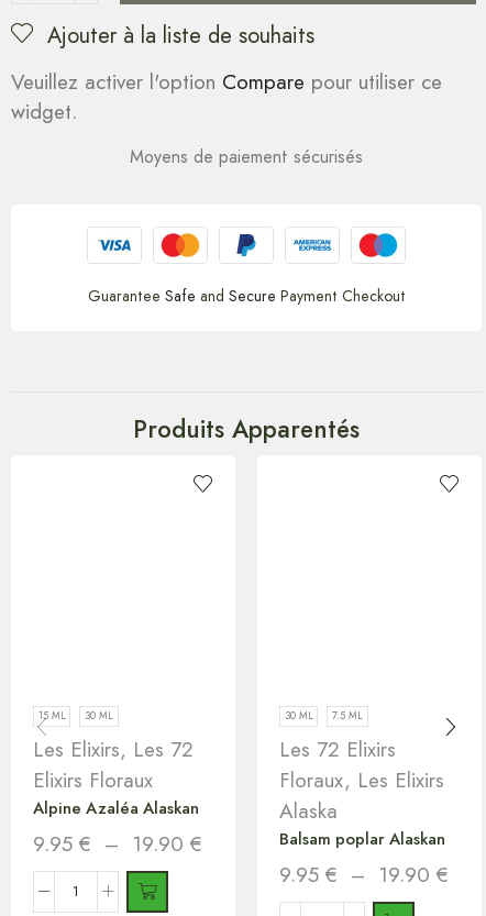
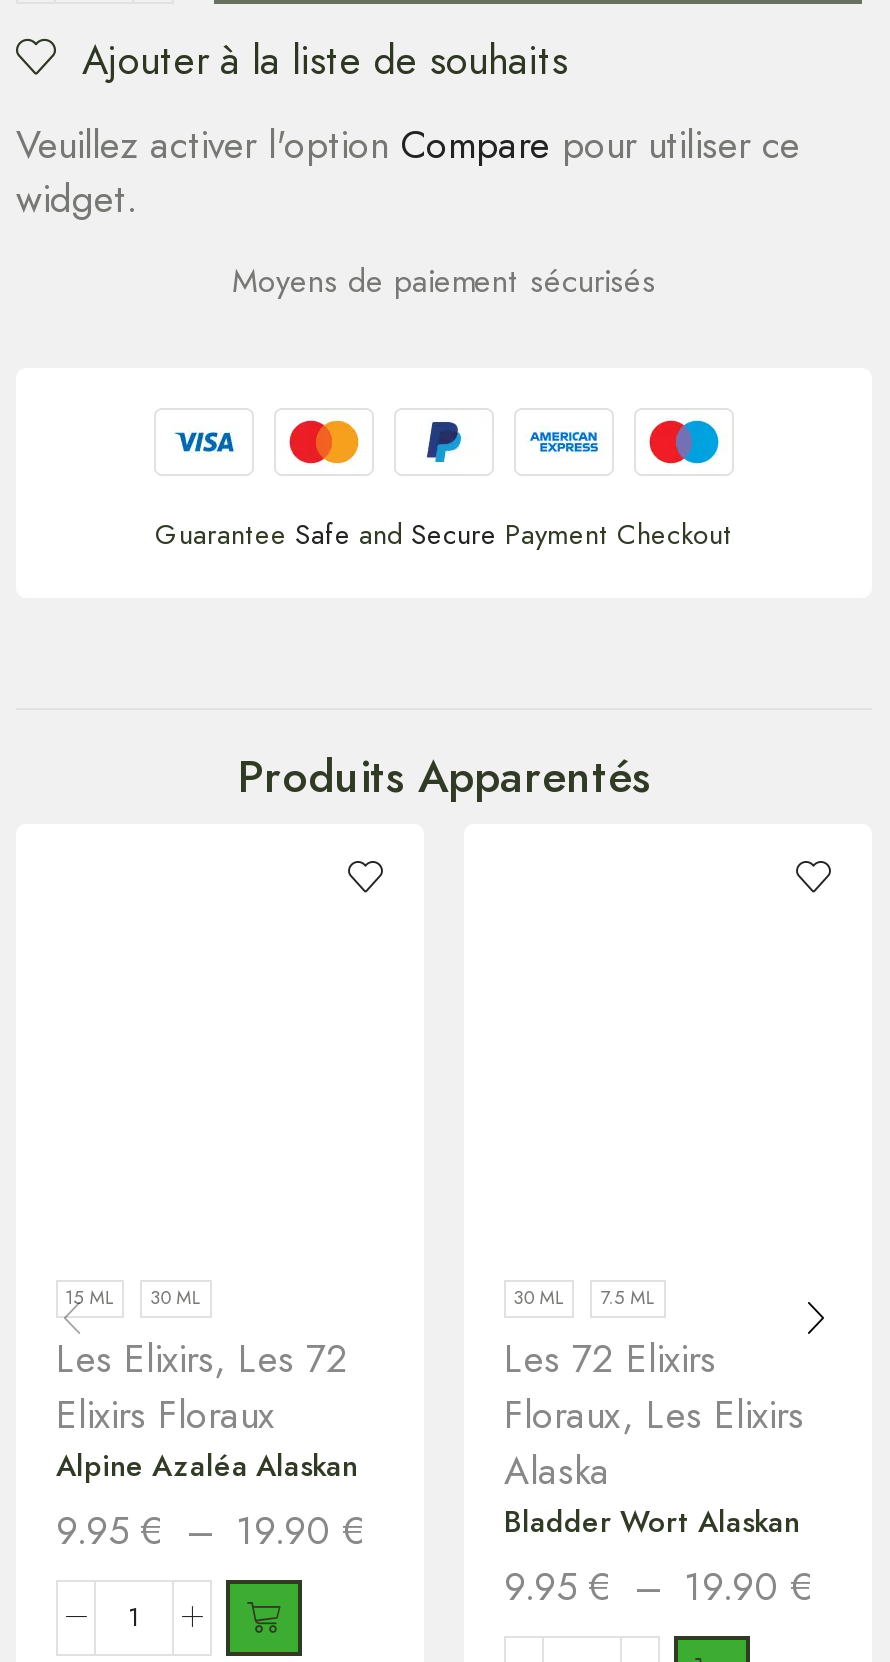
[279,827,445,851] Balsam poplar Alaskan -> [504,1499,800,1543] Bladder Wort Alaskan

